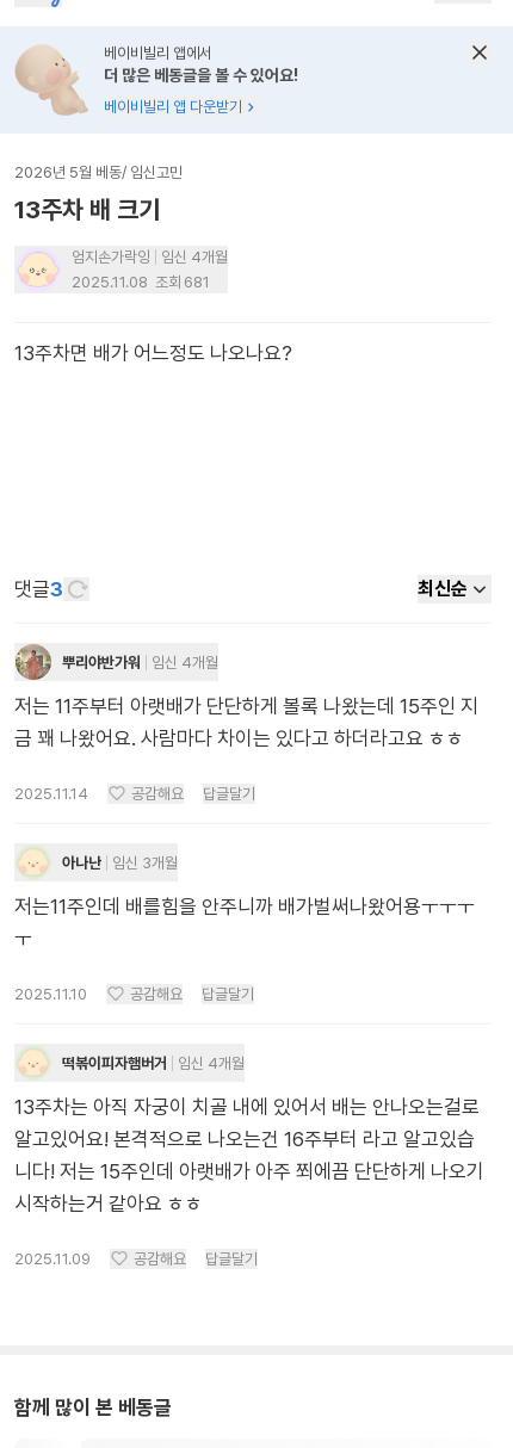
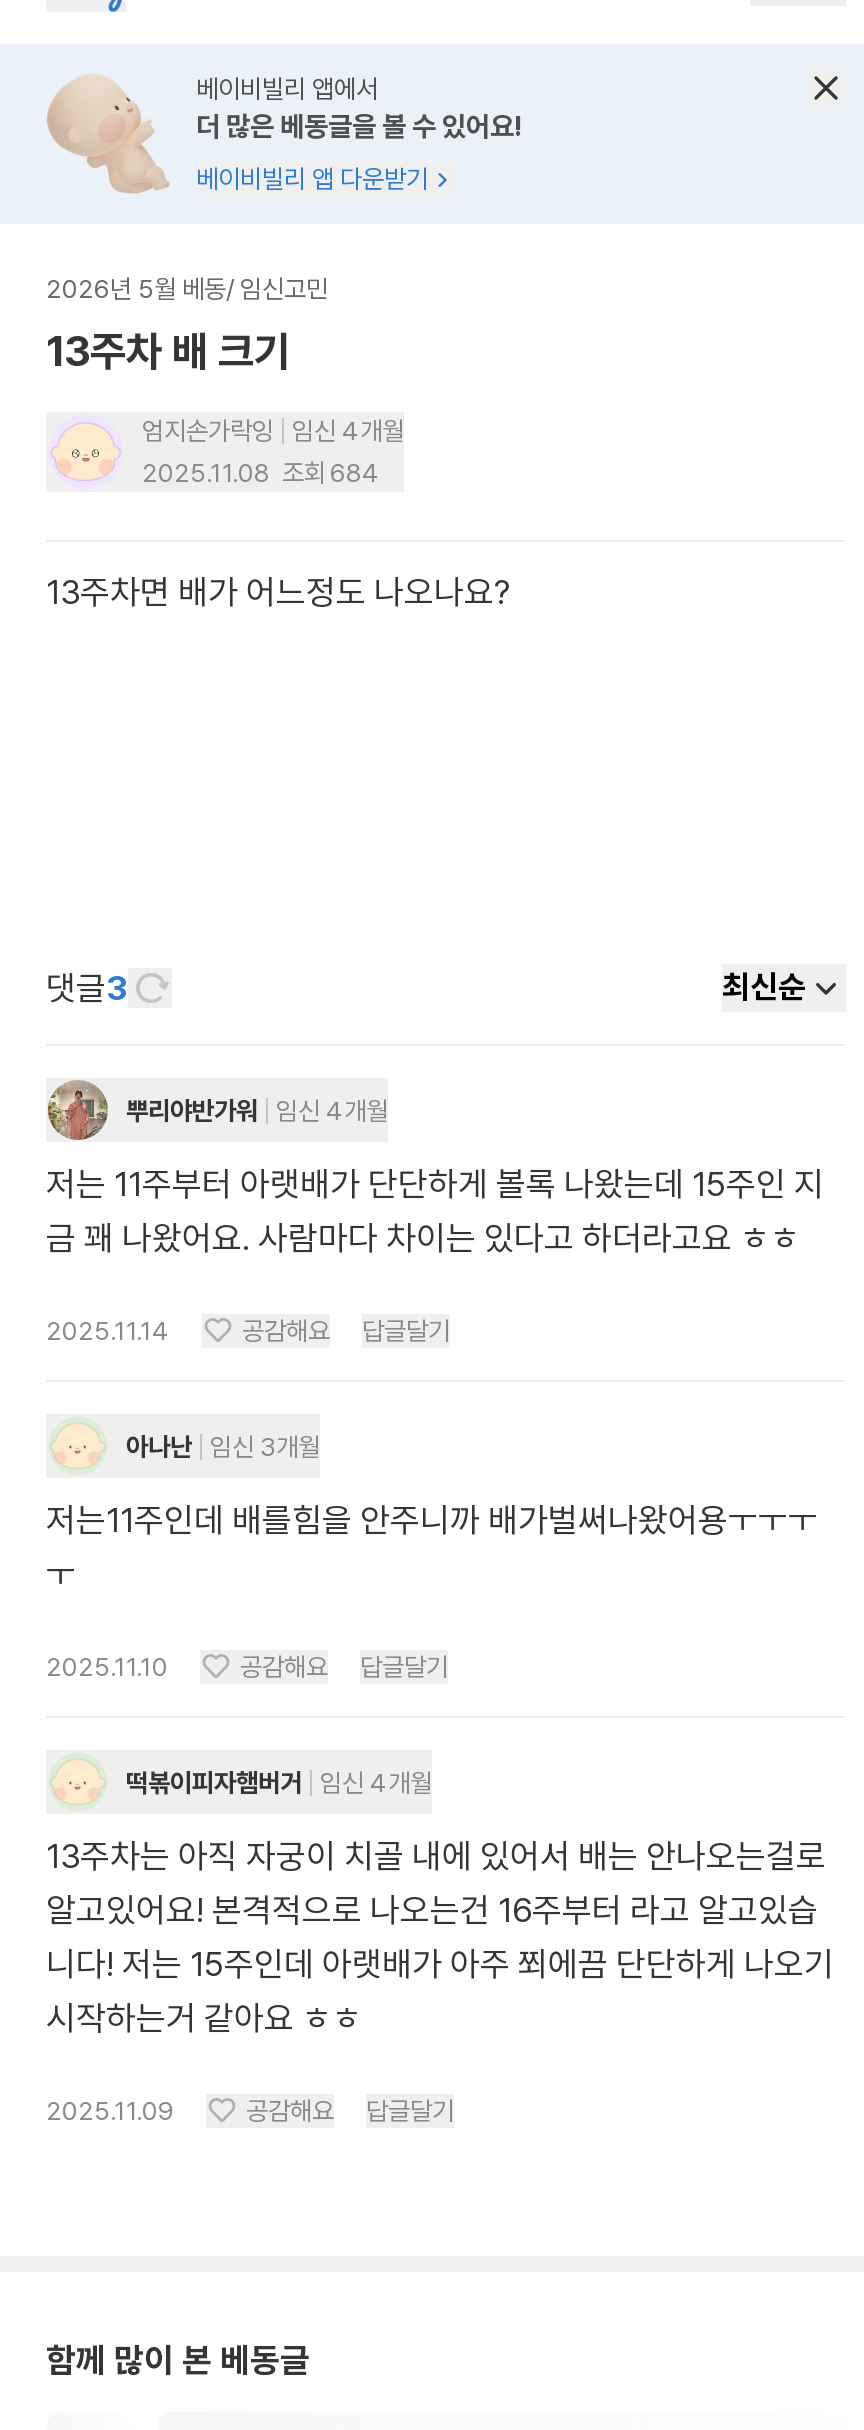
[72,273,210,291] 2025.11.08 조회 681 -> [142,458,380,488] 2025.11.08 조회 684

